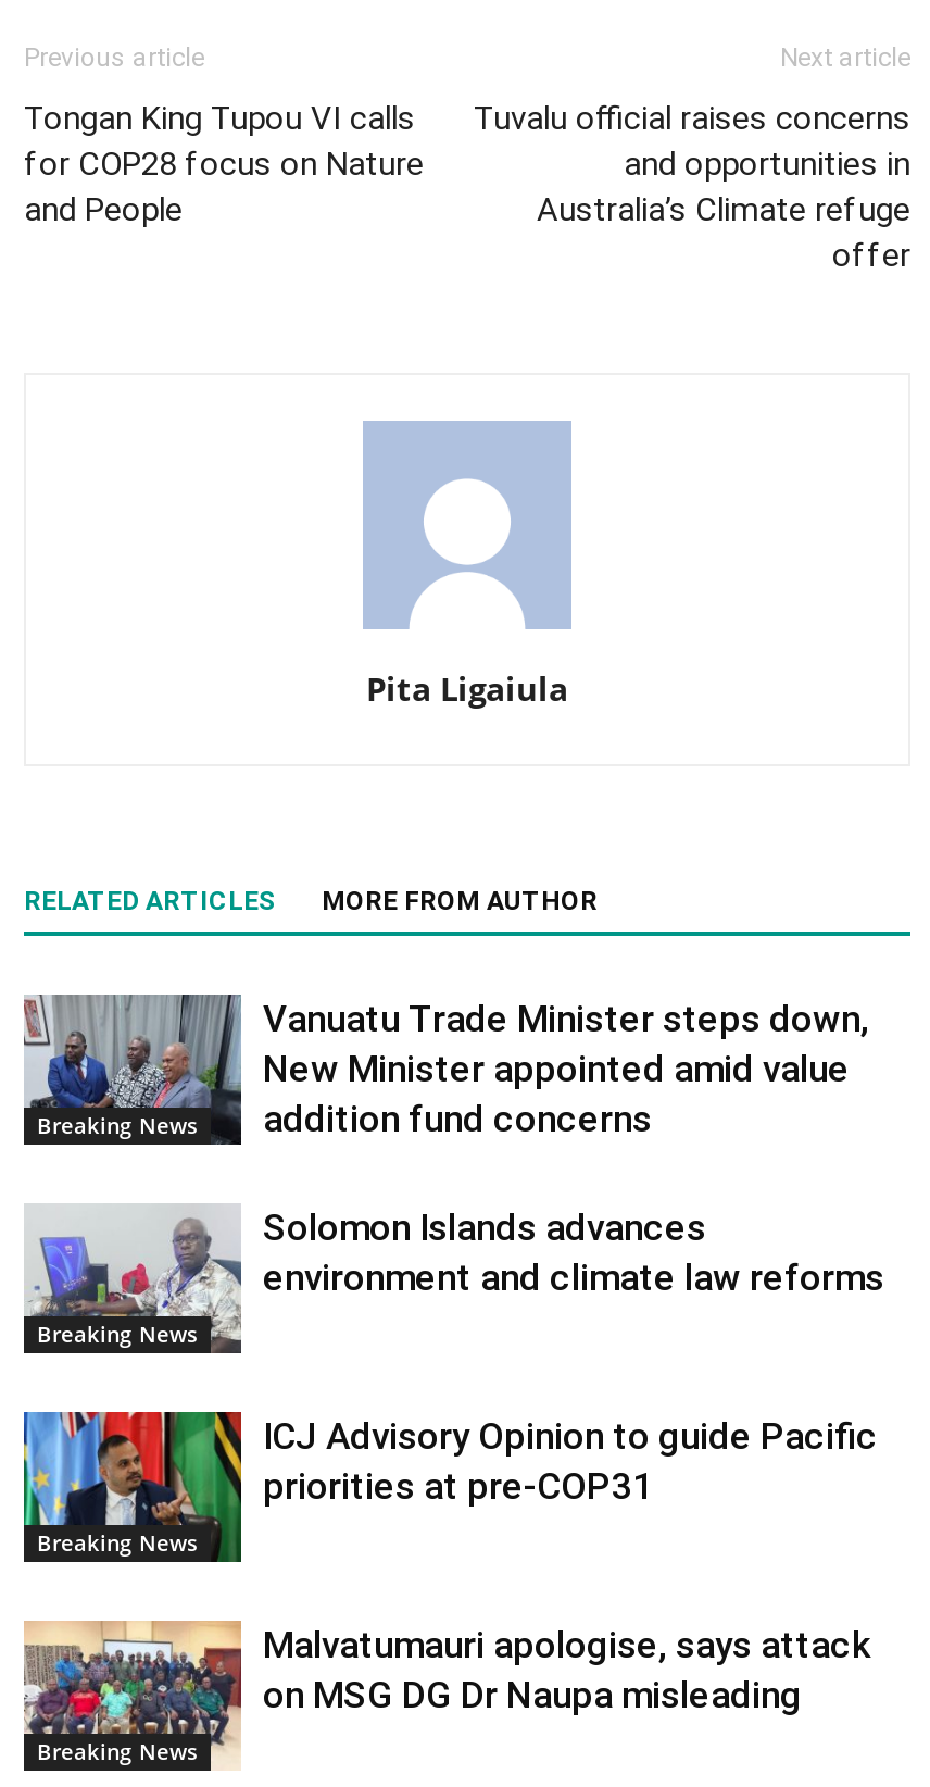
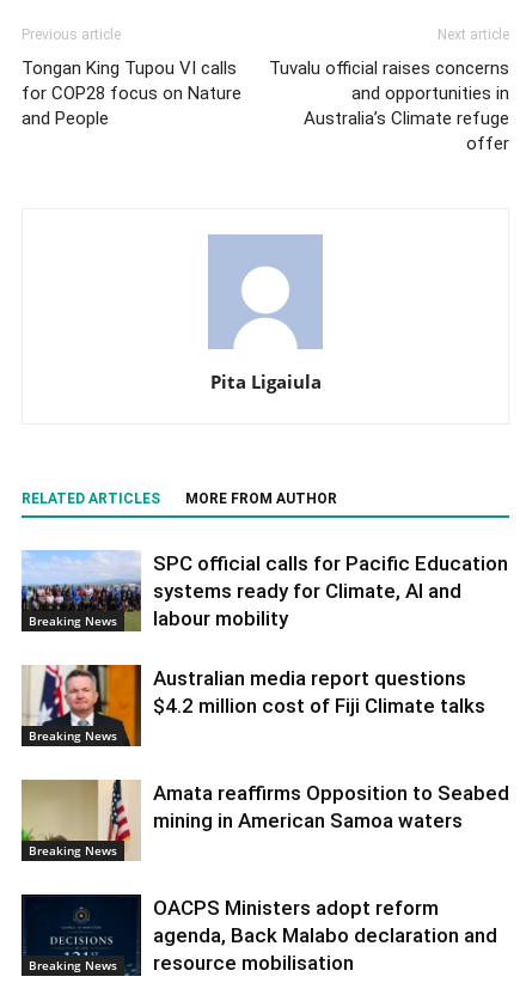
[22,992,869,1147] [image] | Vanuatu Trade Minister steps down, | New Minister appointed amid value | addition fund concerns -> [20,549,508,631] [image] | SPC official calls for Pacific Education | systems ready for Climate, AI and | labour mobility
[28,1203,884,1353] [image] | Solomon Islands advances | environment and climate law reforms -> [23,664,485,747] [image] | Australian media report questions | $4.2 million cost of Fiji Climate talks
[22,1410,878,1564] [image] | ICJ Advisory Opinion to guide Pacific | priorities at pre-COP31 -> [20,779,509,861] [image] | Amata reaffirms Opposition to Seabed | mining in American Samoa waters
[24,1621,871,1771] [image] | Malvatumauri apologise, says attack | on MSG DG Dr Naupa misleading -> [20,893,497,977] [image] | OACPS Ministers adopt reform | agenda, Back Malabo declaration and | resource mobilisation

